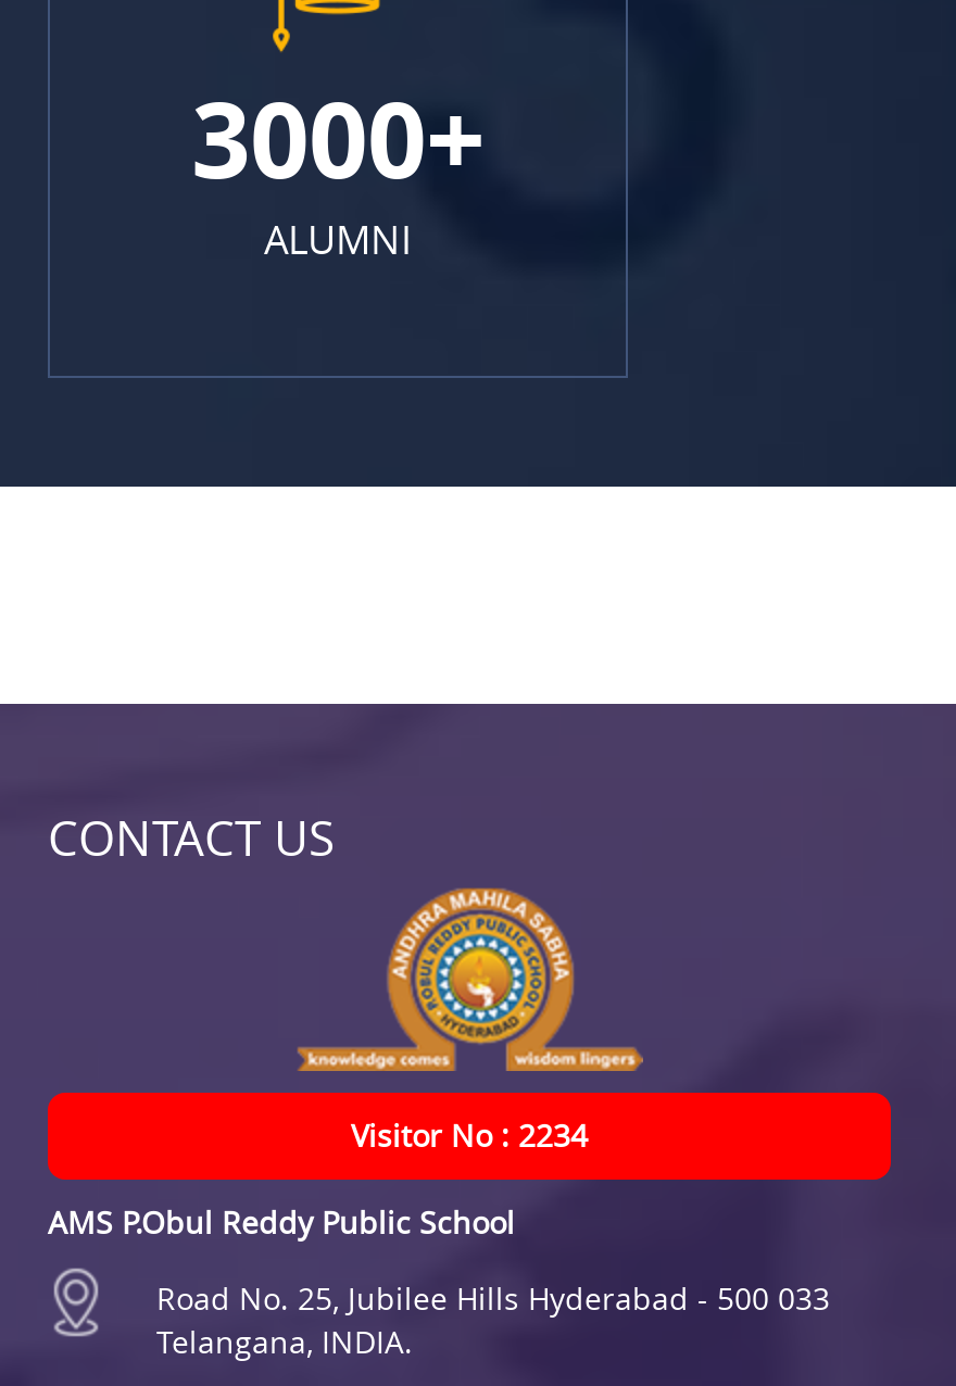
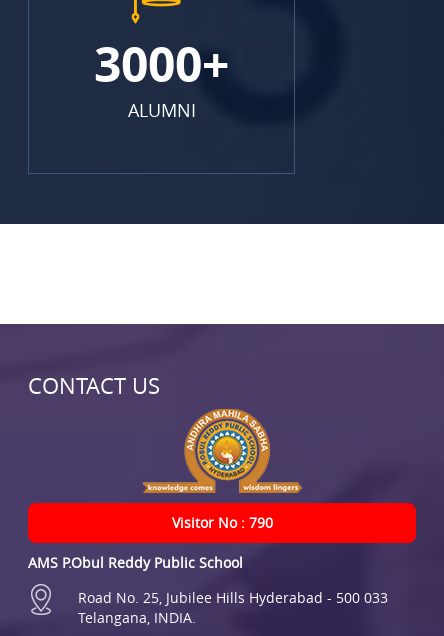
[351,1114,588,1155] Visitor No : 2234 -> [171,513,272,532] Visitor No : 790

